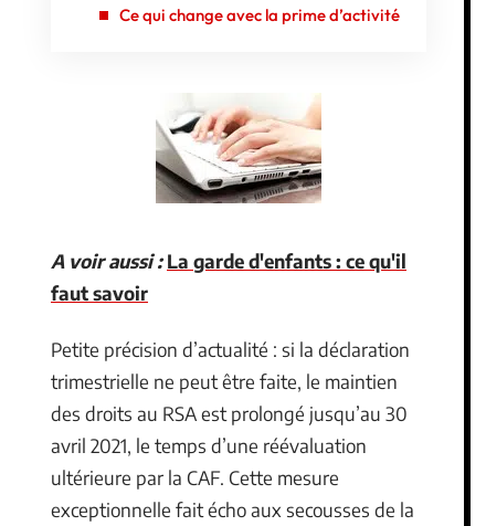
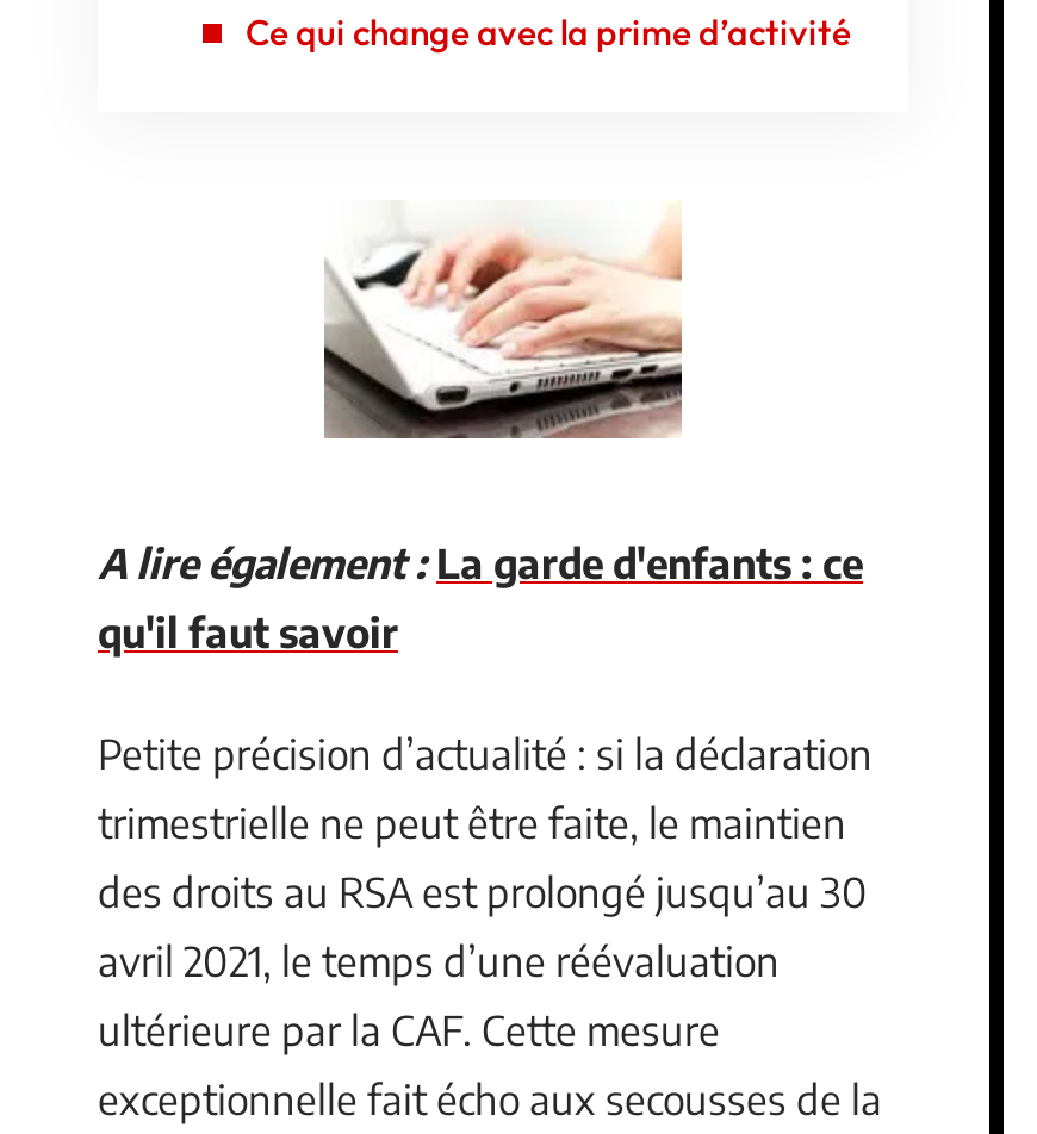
[51,248,406,304] A voir aussi : La garde d'enfants : ce qu'il | faut savoir -> [98,535,863,656] A lire également : La garde d'enfants : ce | qu'il faut savoir

